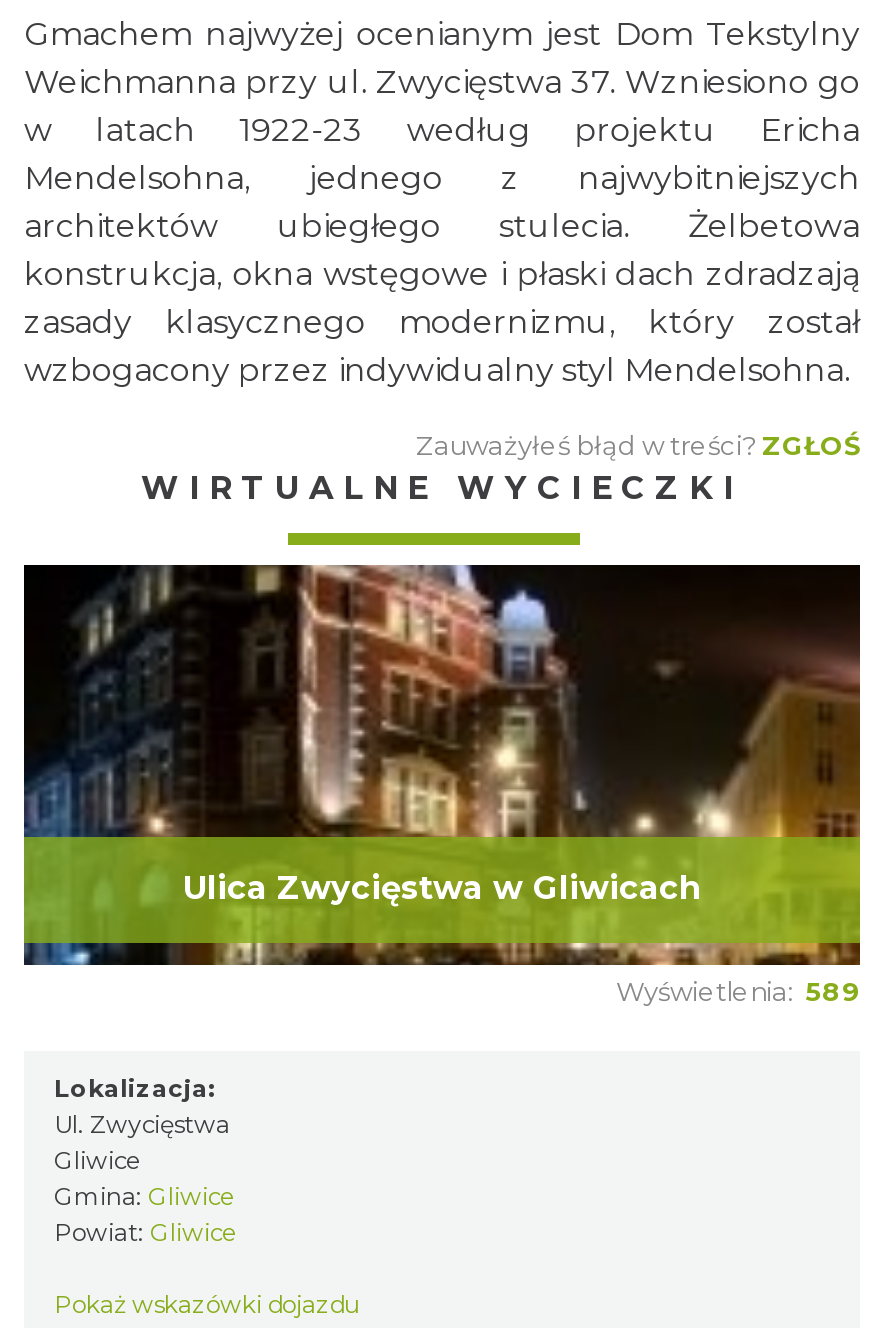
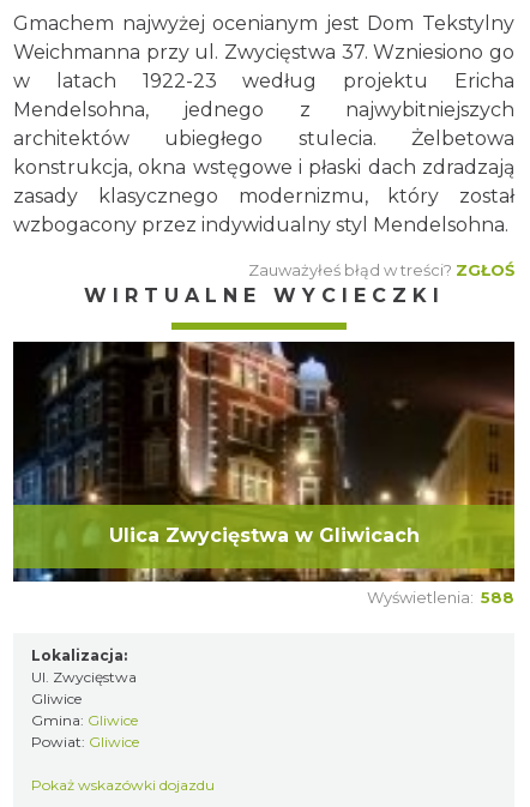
[616,975,860,1007] Wyświetlenia: 589 -> [367,588,514,607] Wyświetlenia: 588

